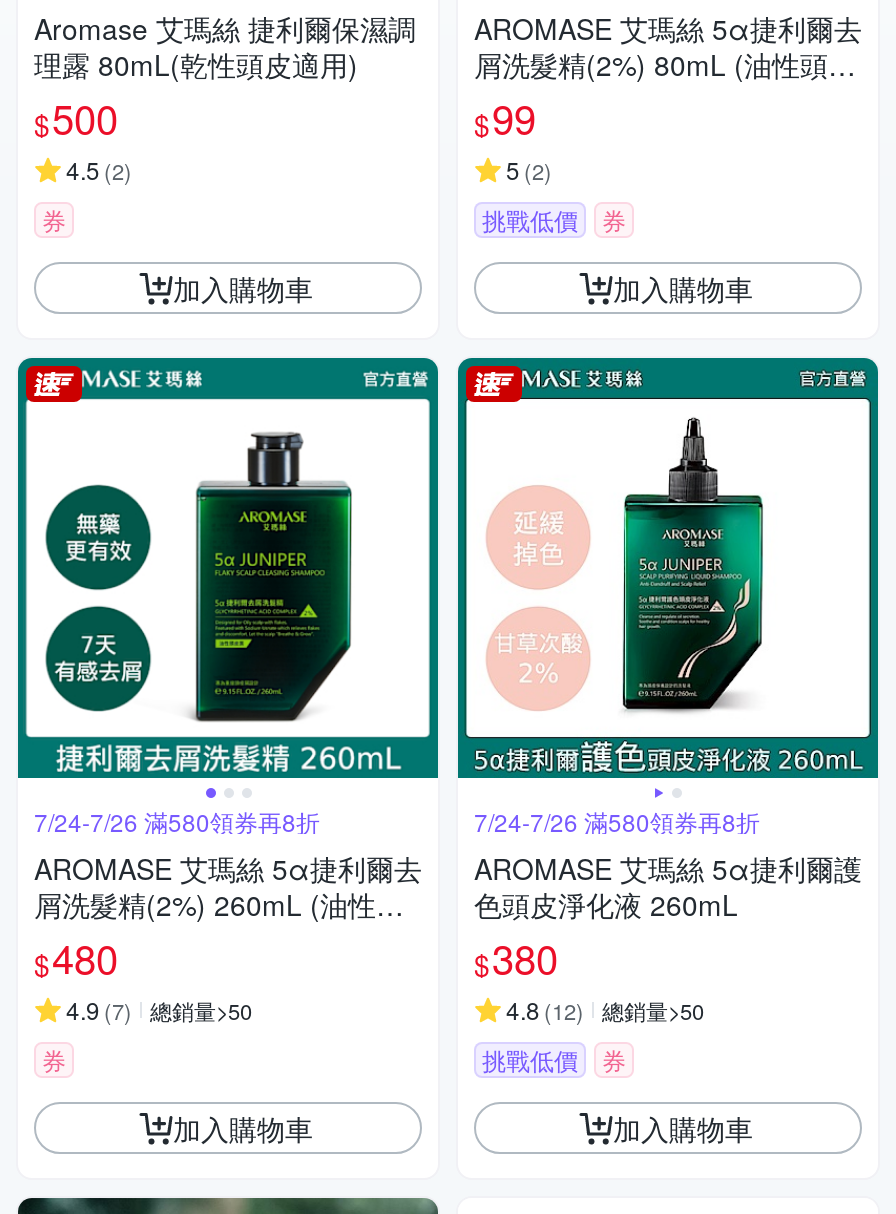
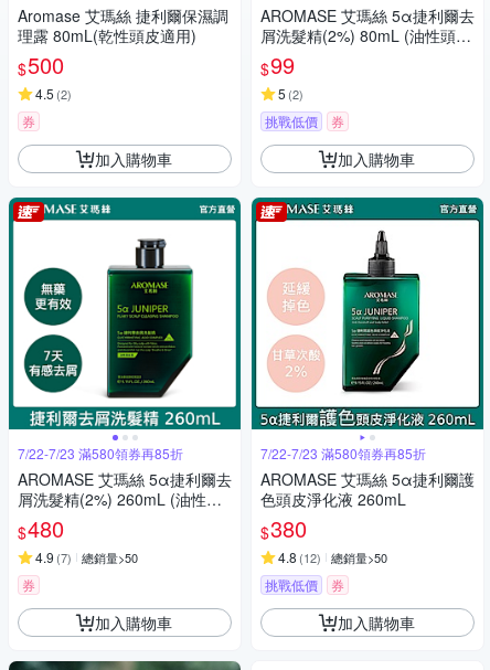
[34,804,320,838] 7/24-7/26 滿580領券再8折 -> [18,444,183,462] 7/22-7/23 滿580領券再85折
[474,804,760,838] 7/24-7/26 滿580領券再8折 -> [260,444,426,462] 7/22-7/23 滿580領券再85折

